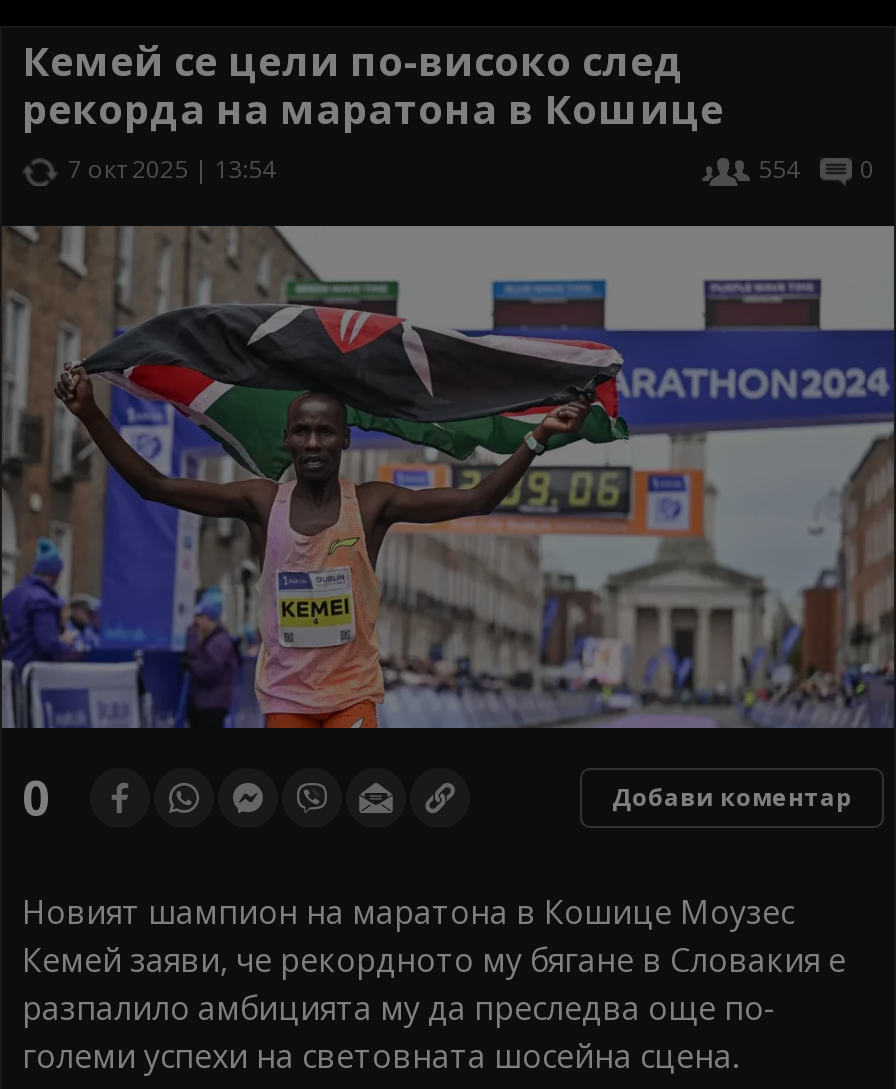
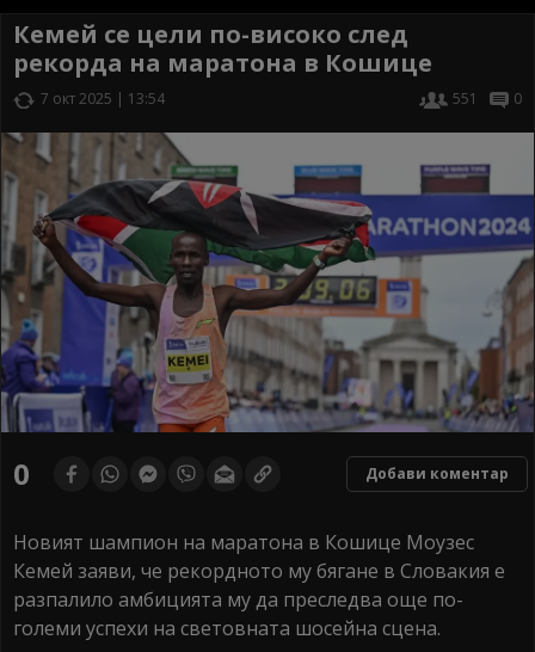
[758,152,874,186] 554 0 -> [453,88,522,109] 551 0

